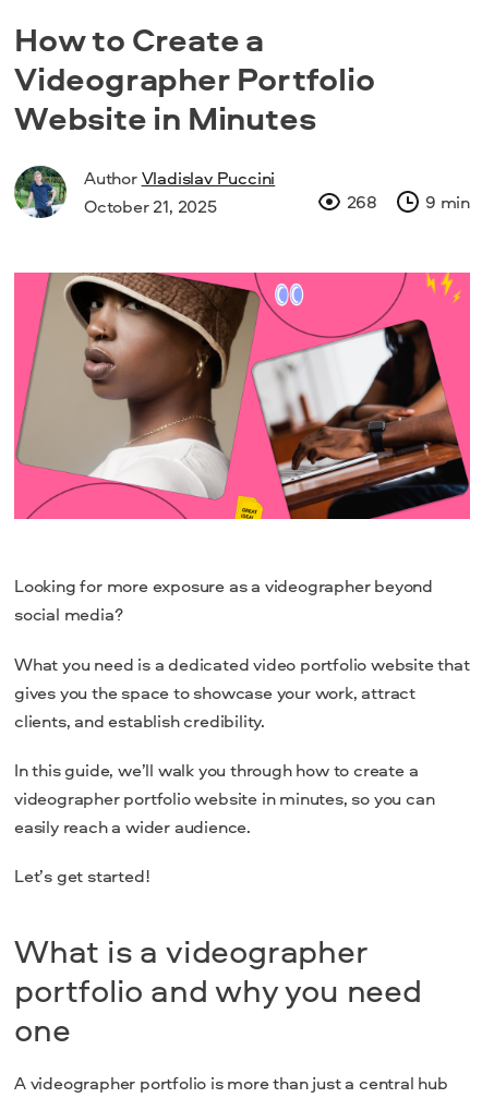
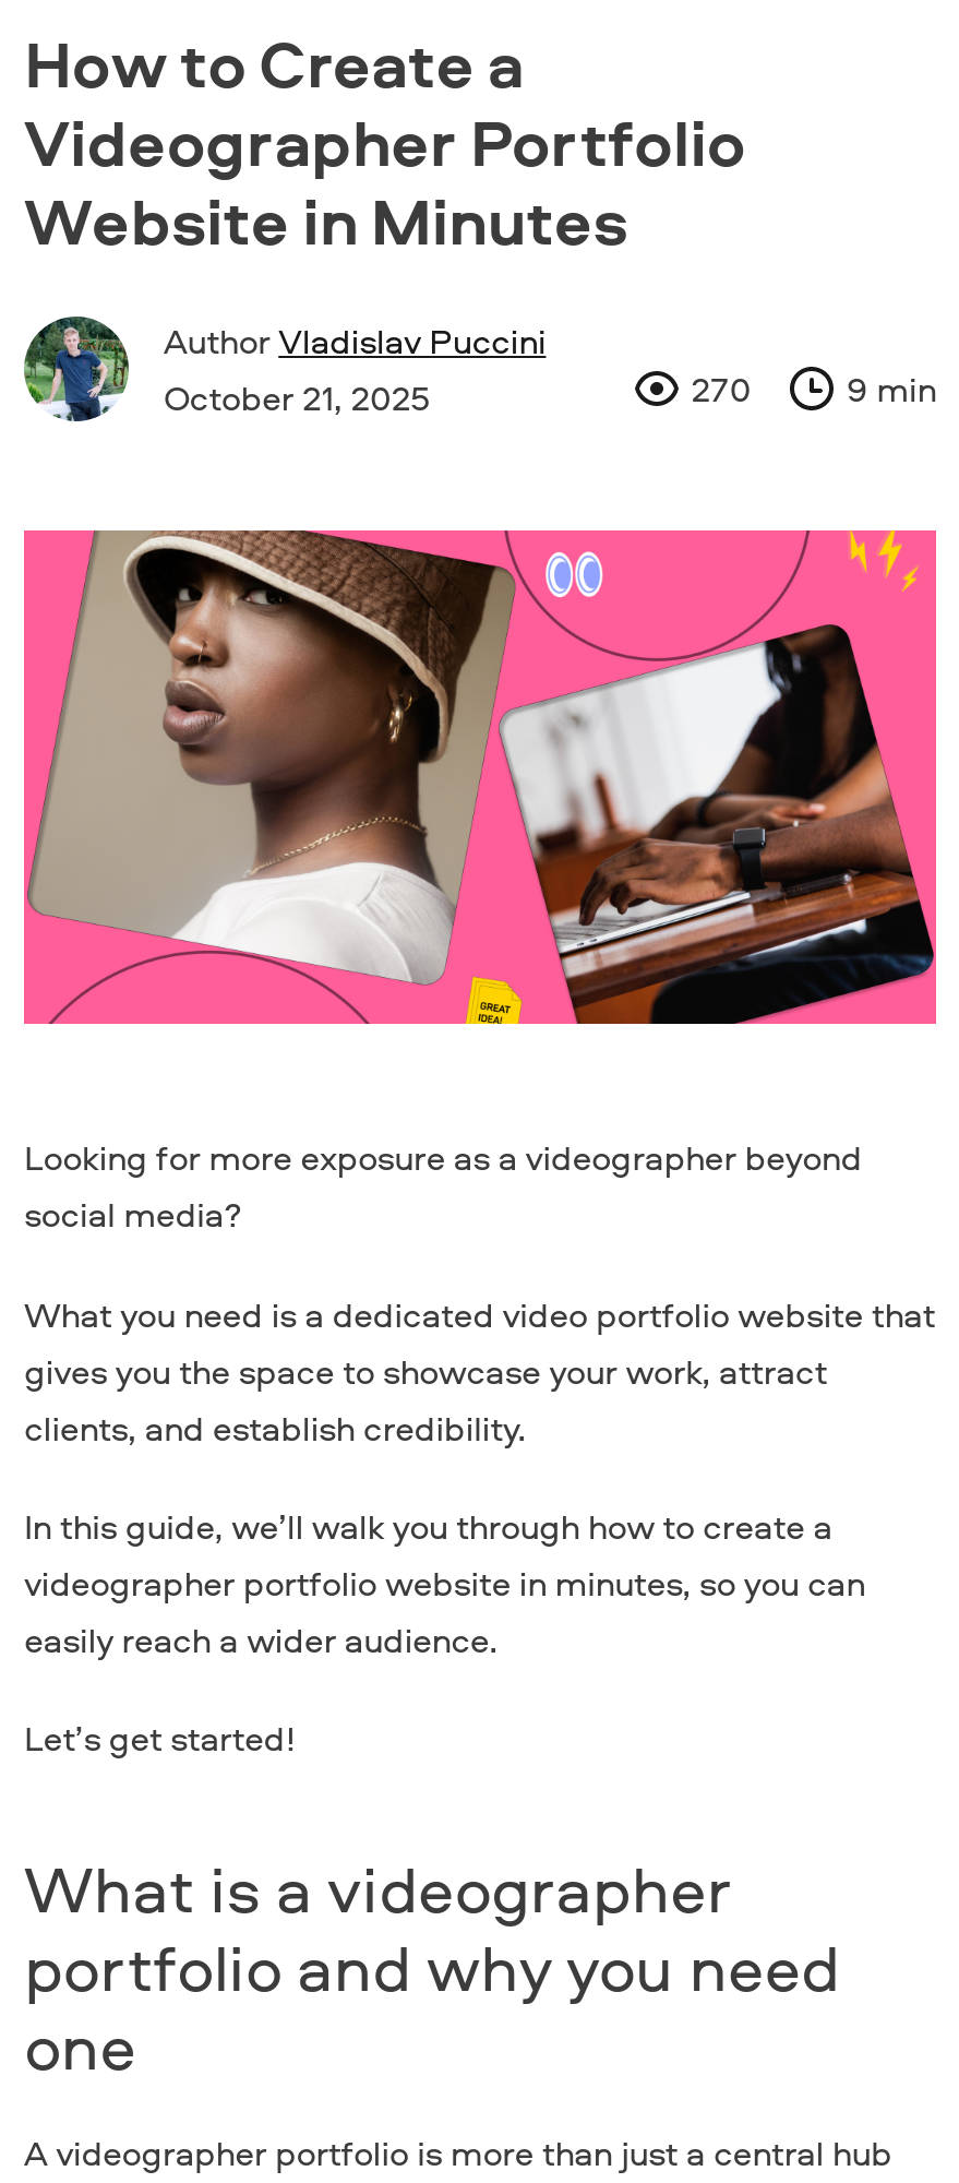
[346,190,470,214] 268 9 min -> [691,365,936,413] 270 9 min

